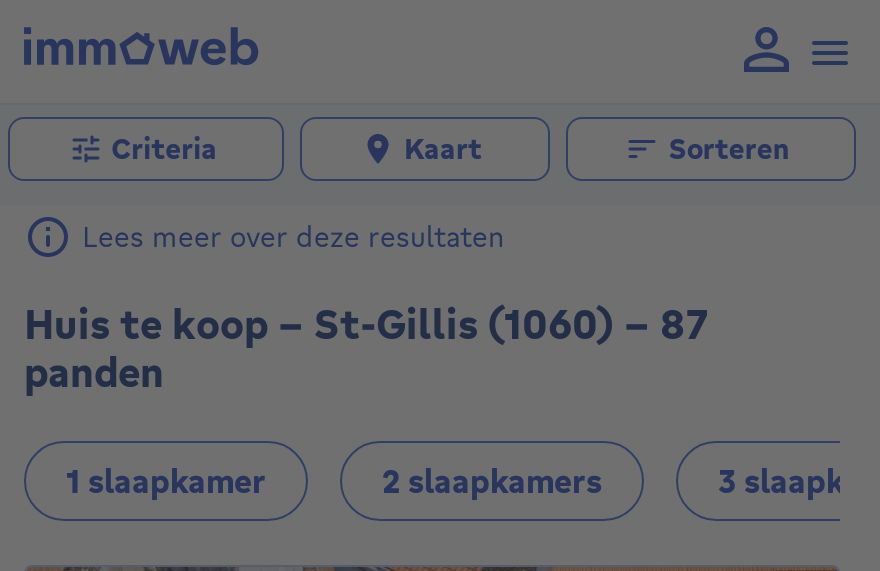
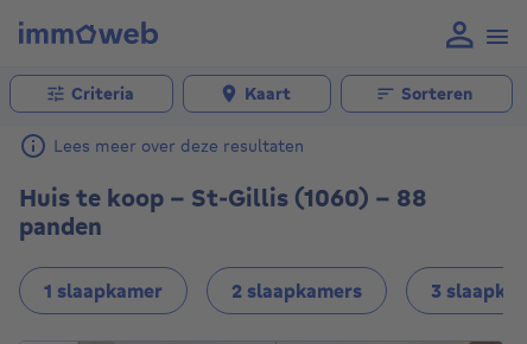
[24,297,708,351] Huis te koop - St-Gillis (1060) - 87 -> [19,181,427,214] Huis te koop - St-Gillis (1060) - 88

